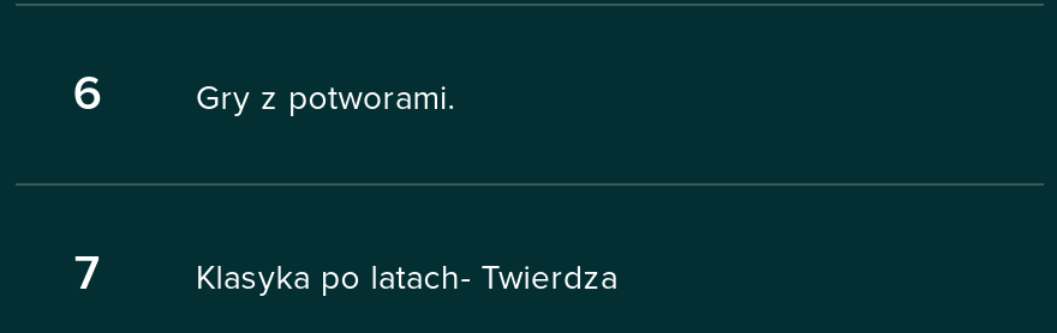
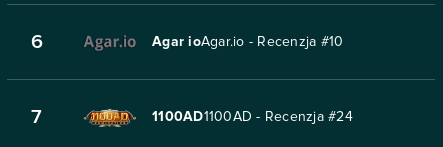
[196,83,455,117] Gry z potworami. -> [152,35,343,49] Agar ioAgar.io - Recenzja #10
[196,263,618,297] Klasyka po latach- Twierdza -> [152,110,353,124] 1100AD1100AD - Recenzja #24

